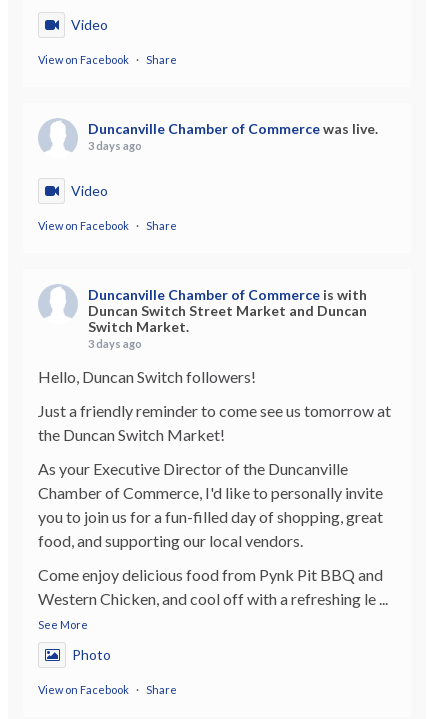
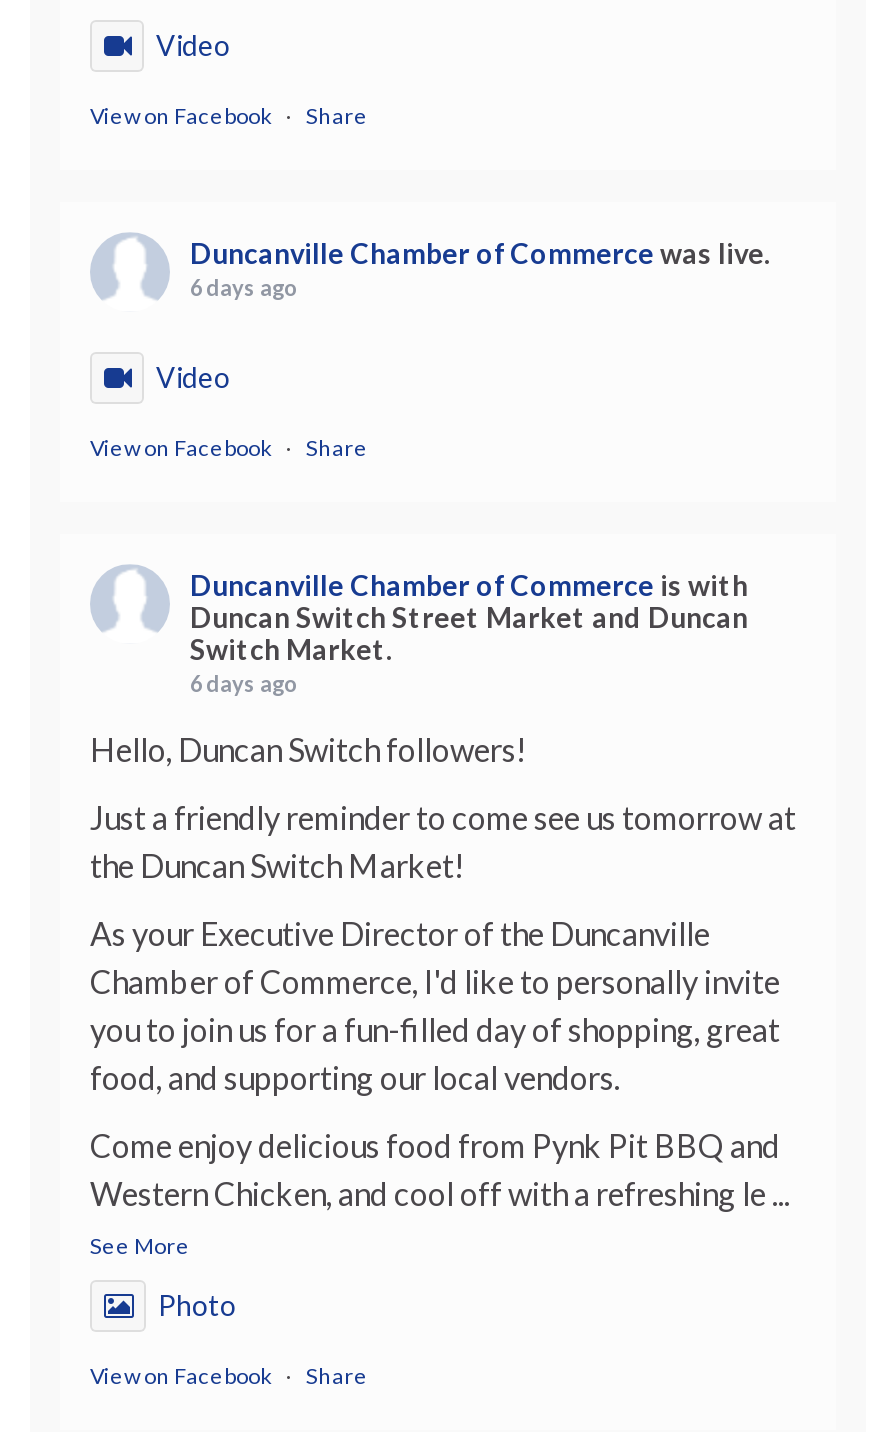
[88,138,142,151] 3 days ago -> [190,273,298,299] 6 days ago
[88,336,142,349] 3 days ago -> [190,669,298,695] 6 days ago

